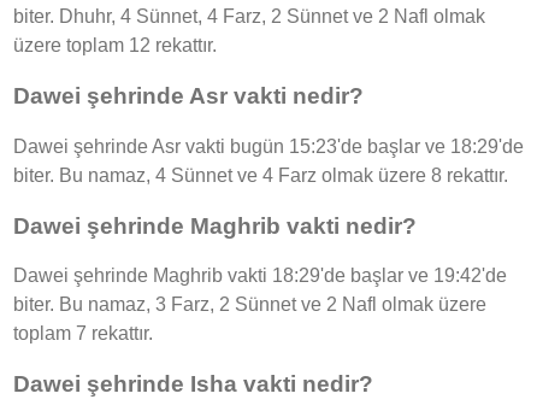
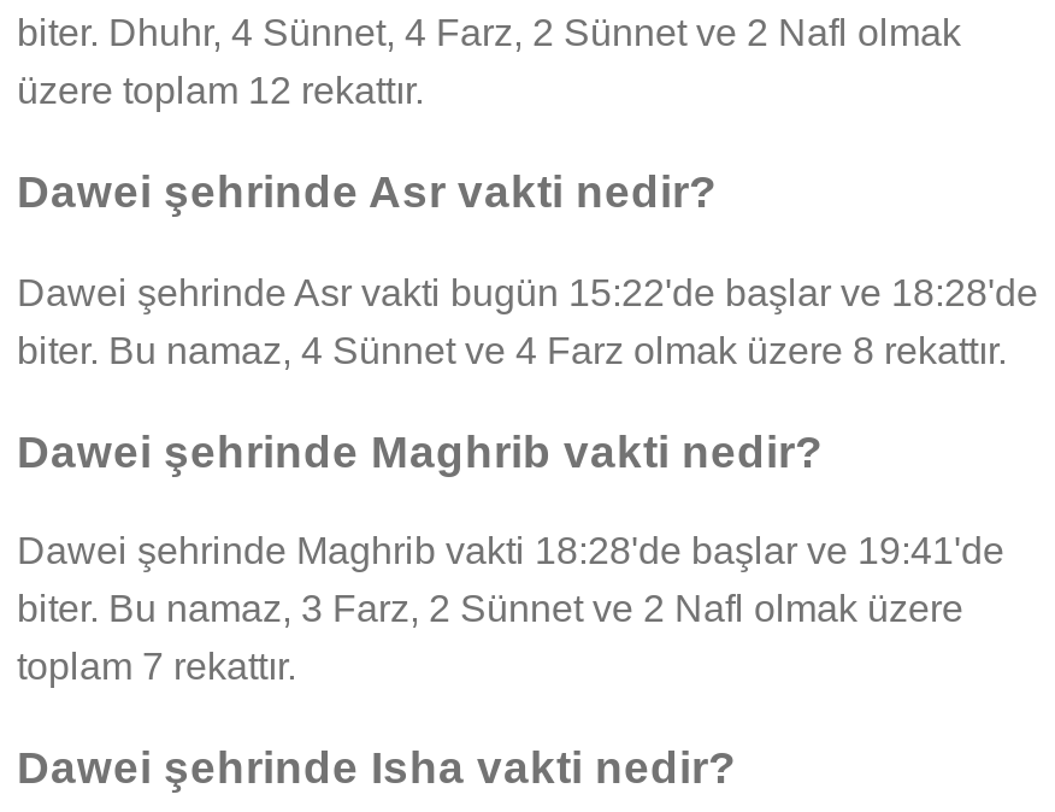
[13,136,524,156] Dawei şehrinde Asr vakti bugün 15:23'de başlar ve 18:29'de -> [17,272,1038,313] Dawei şehrinde Asr vakti bugün 15:22'de başlar ve 18:28'de
[13,265,507,286] Dawei şehrinde Maghrib vakti 18:29'de başlar ve 19:42'de -> [17,531,1004,572] Dawei şehrinde Maghrib vakti 18:28'de başlar ve 19:41'de

